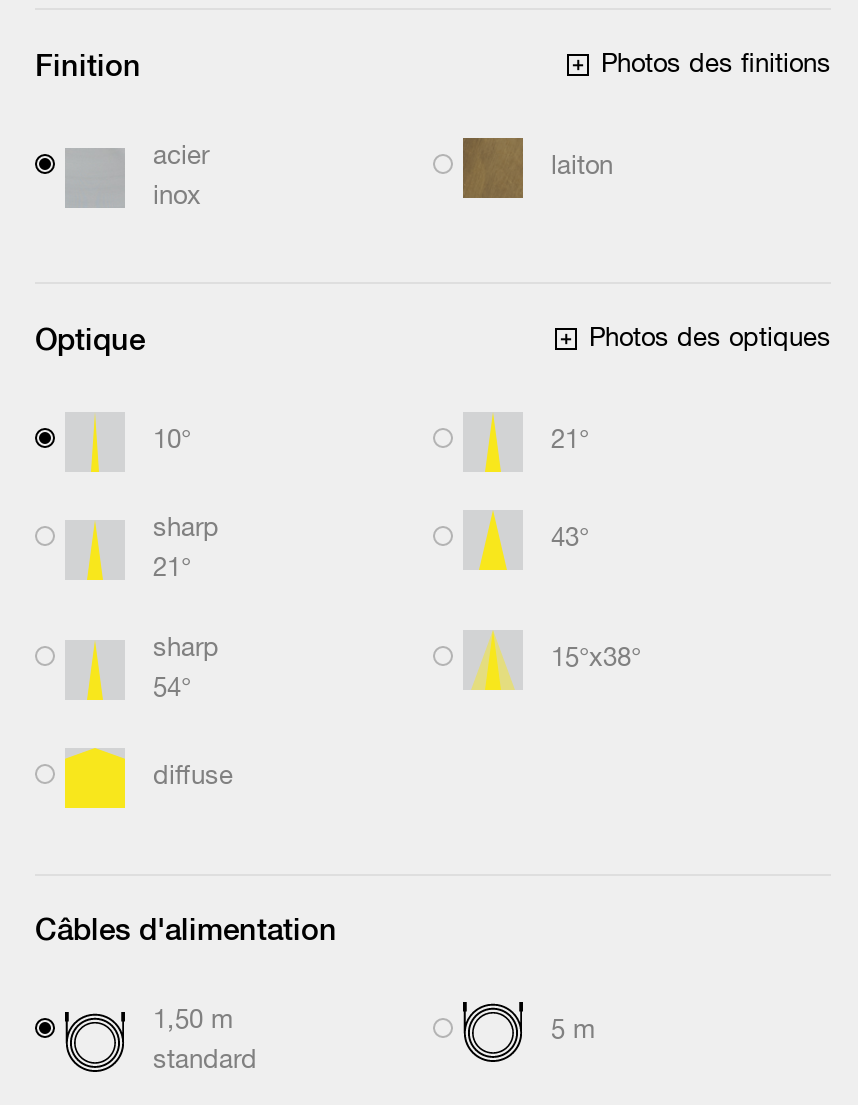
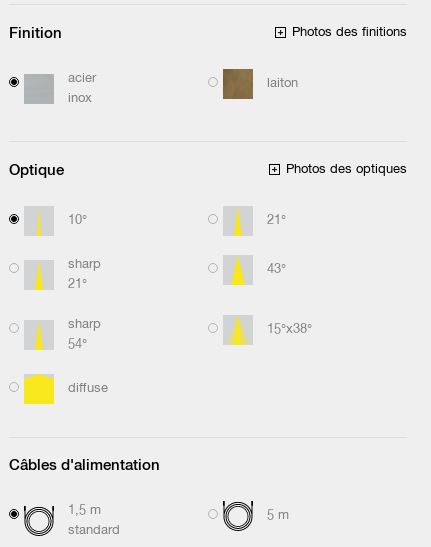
[153,1008,233,1034] 1,50 m -> [68,504,101,517] 1,5 m

